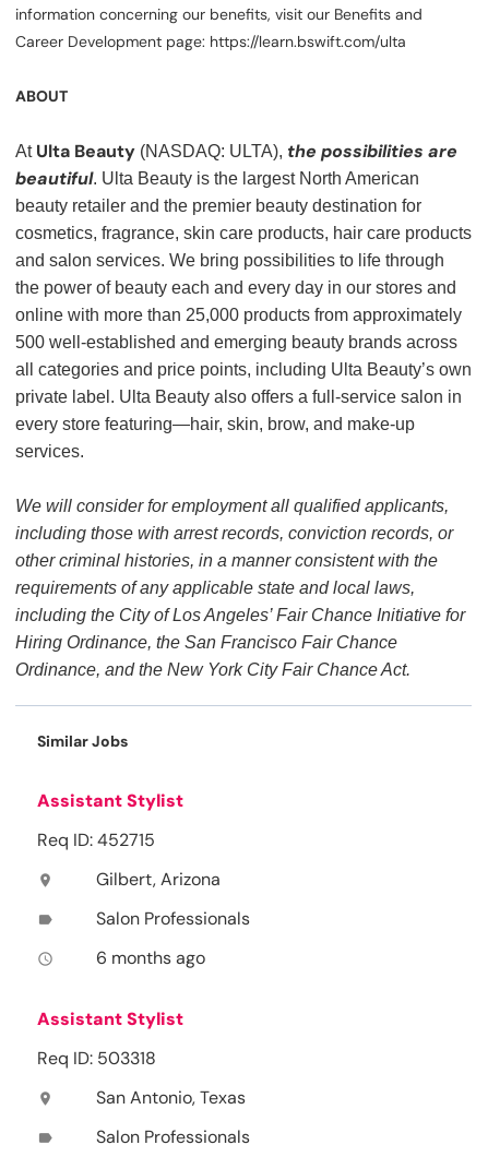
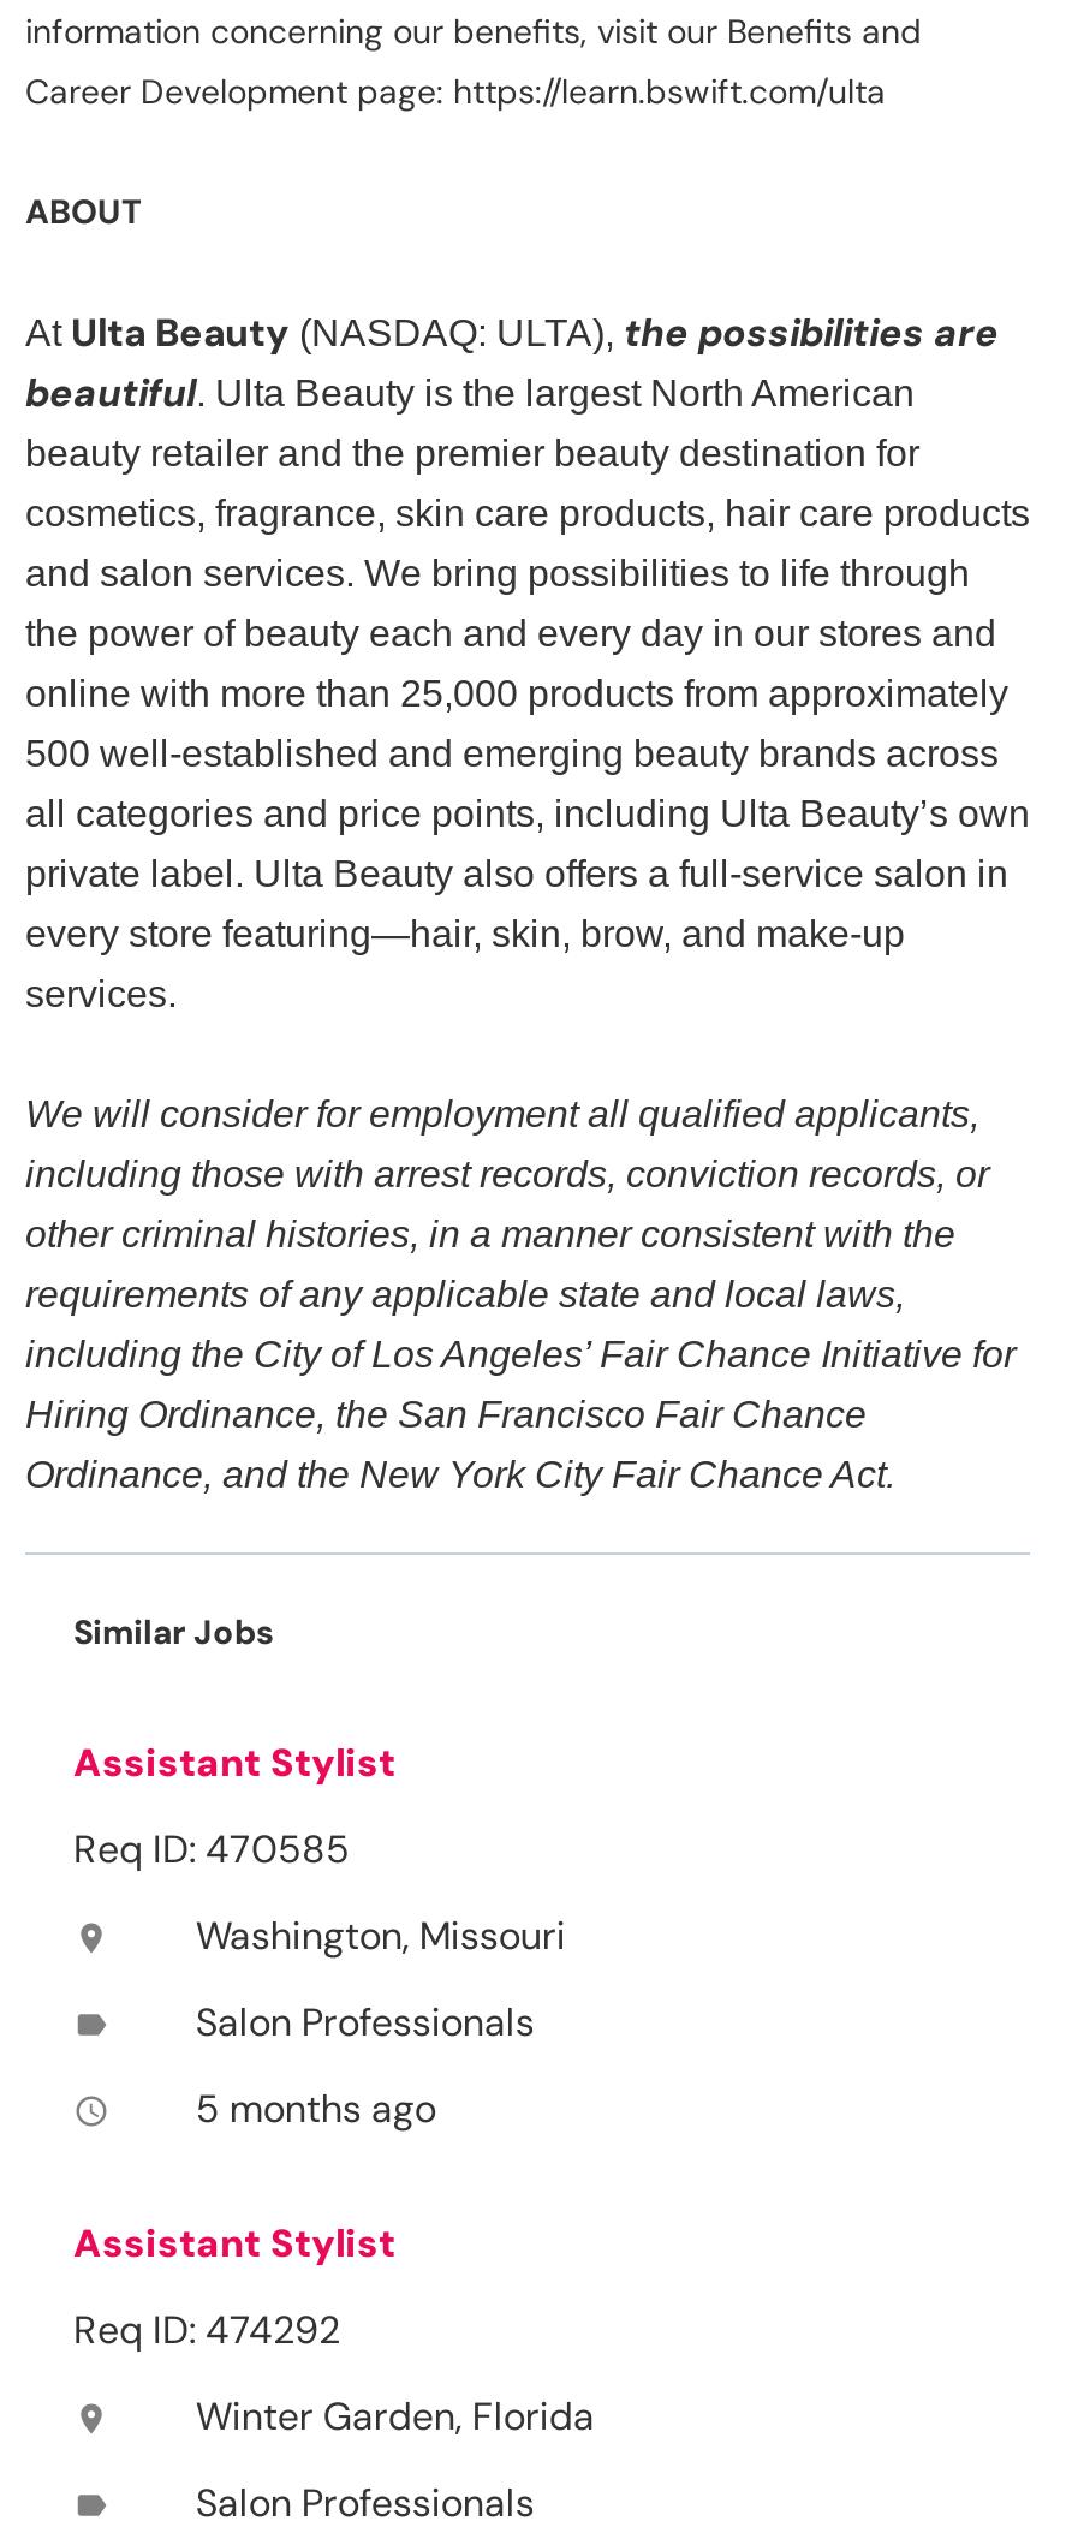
[37,829,155,852] Req ID: 452715 -> [73,1825,350,1875] Req ID: 470585
[97,868,221,891] Gilbert, Arizona -> [195,1911,566,1962] Washington, Missouri
[97,947,206,969] 6 months ago -> [195,2084,436,2135] 5 months ago
[37,1047,156,1070] Req ID: 503318 -> [73,2305,340,2356] Req ID: 474292
[97,1086,246,1109] San Antonio, Texas -> [195,2392,594,2442] Winter Garden, Florida

